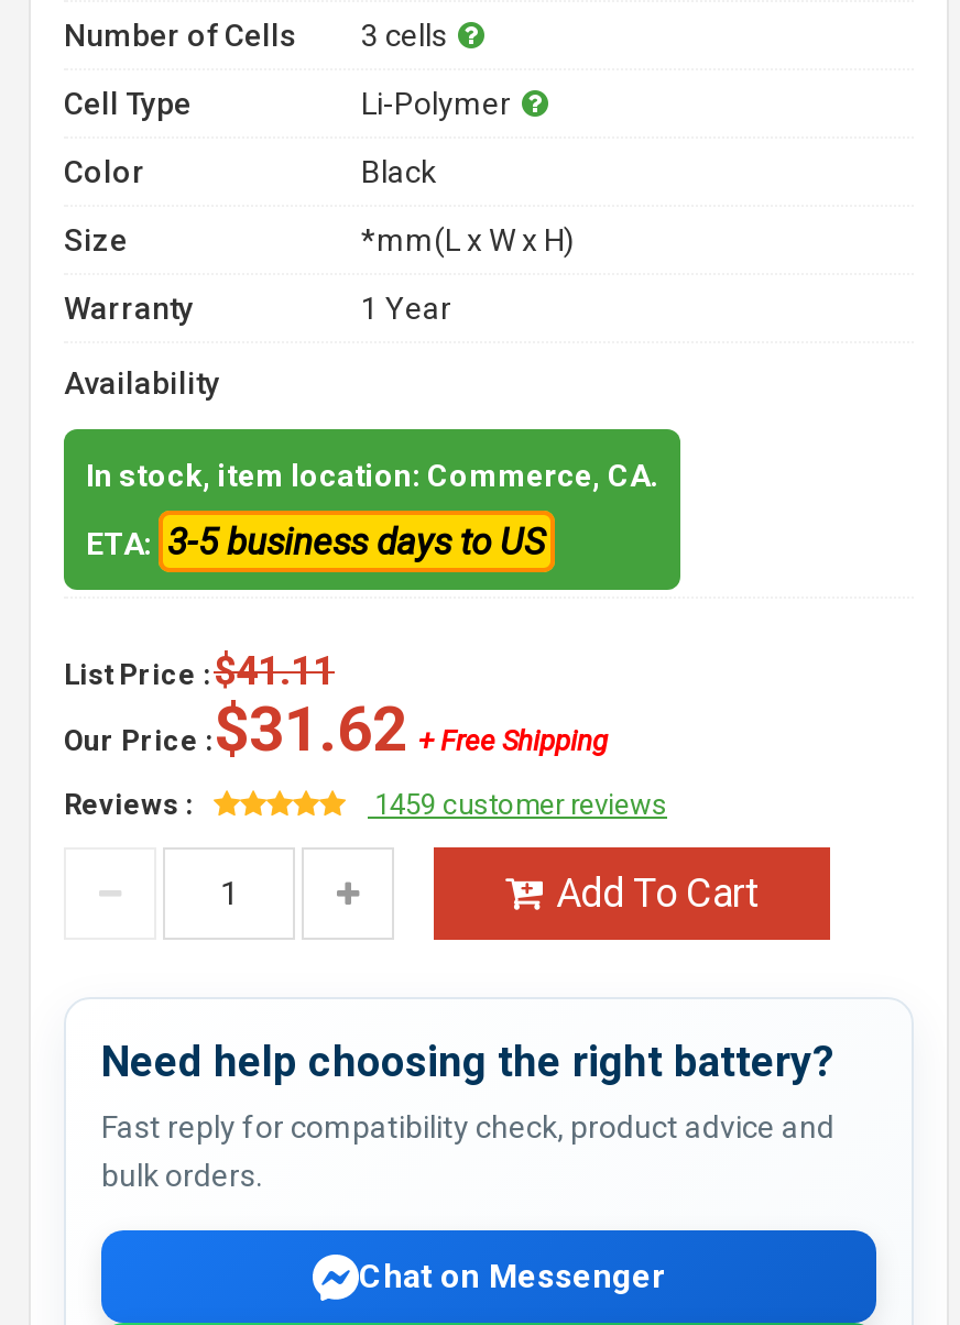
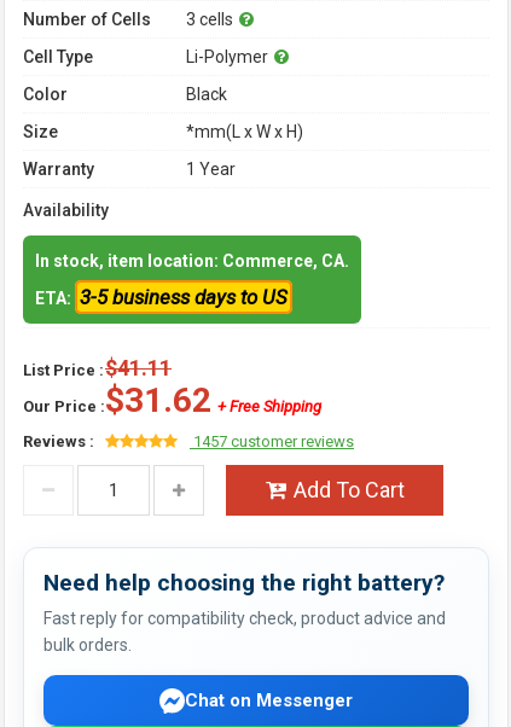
[368,788,667,821] 1459 customer reviews -> [190,432,354,450] 1457 customer reviews

